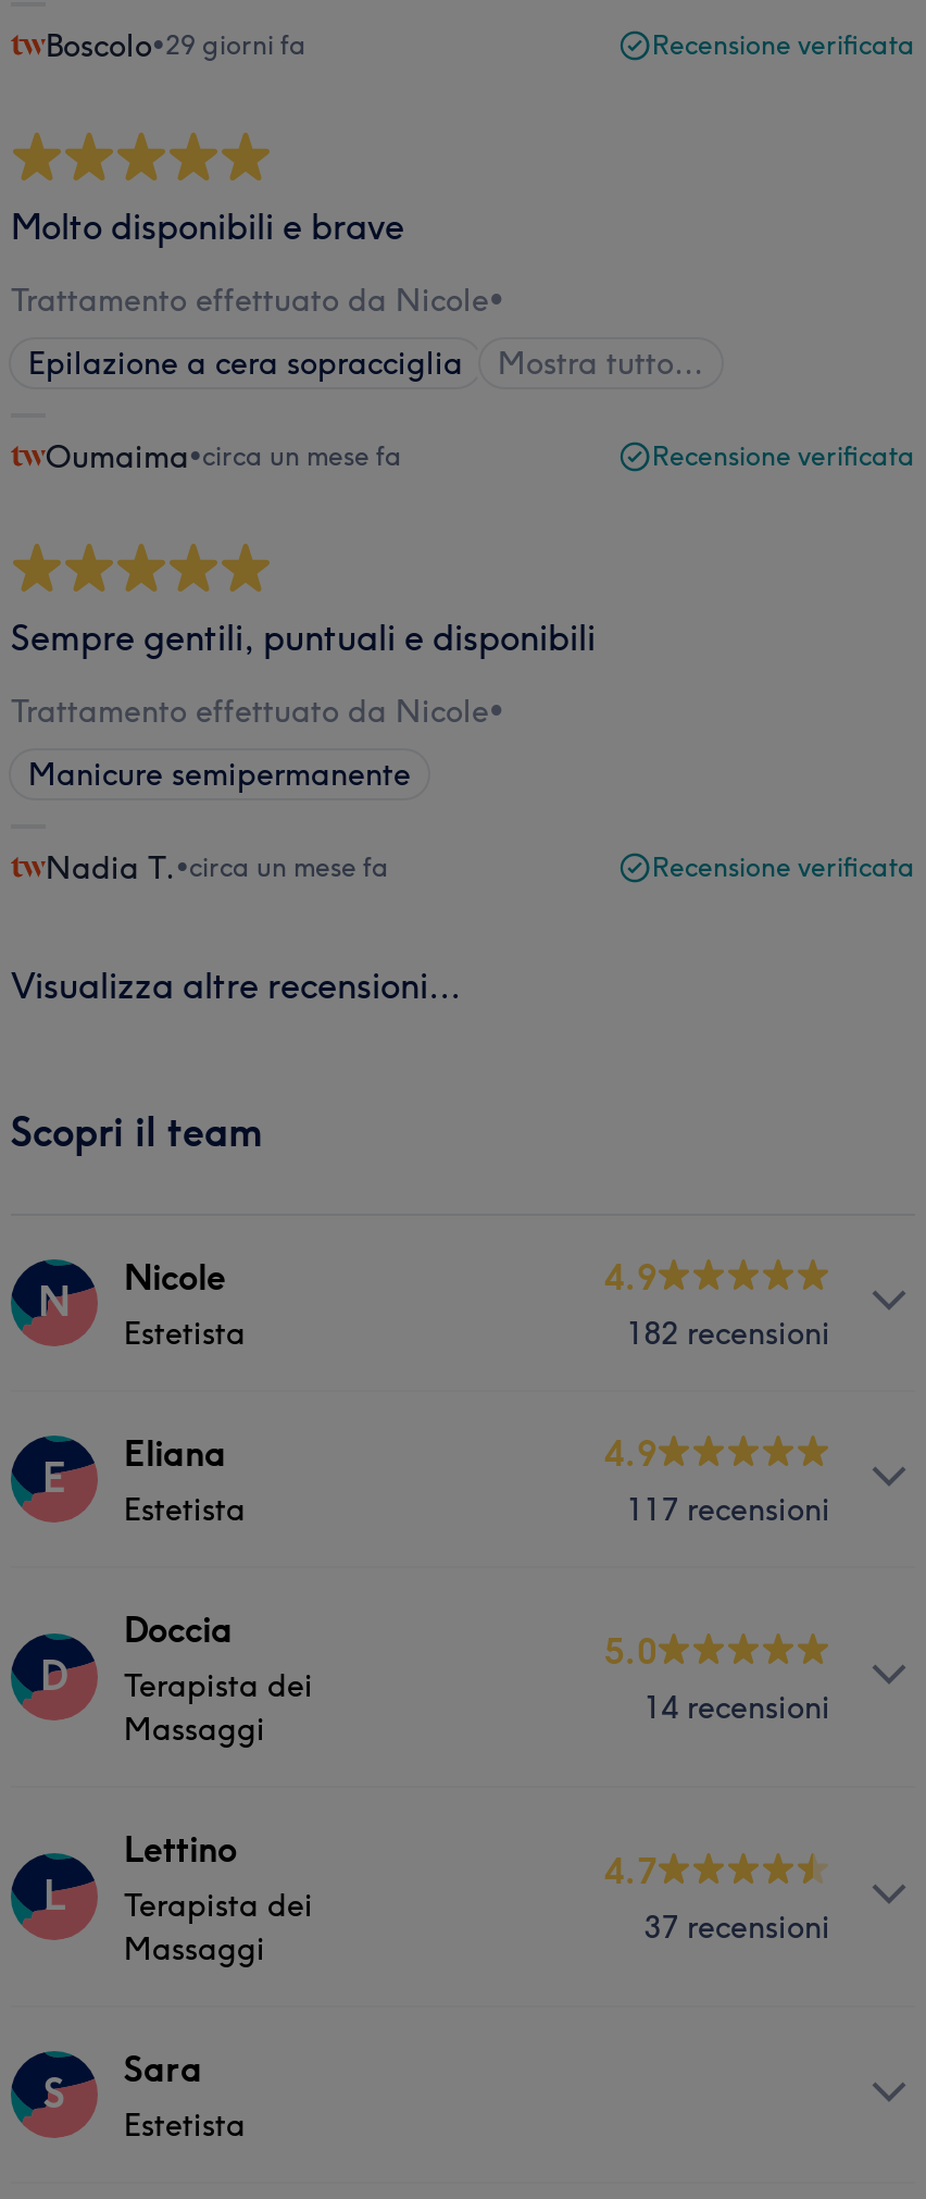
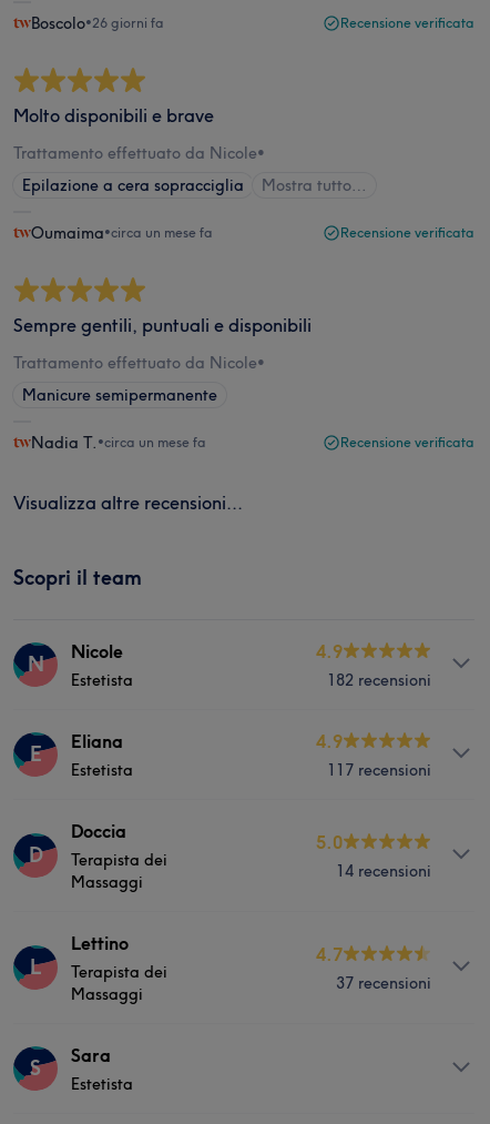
[46,26,306,65] Boscolo•29 giorni fa -> [31,13,164,33] Boscolo•26 giorni fa

